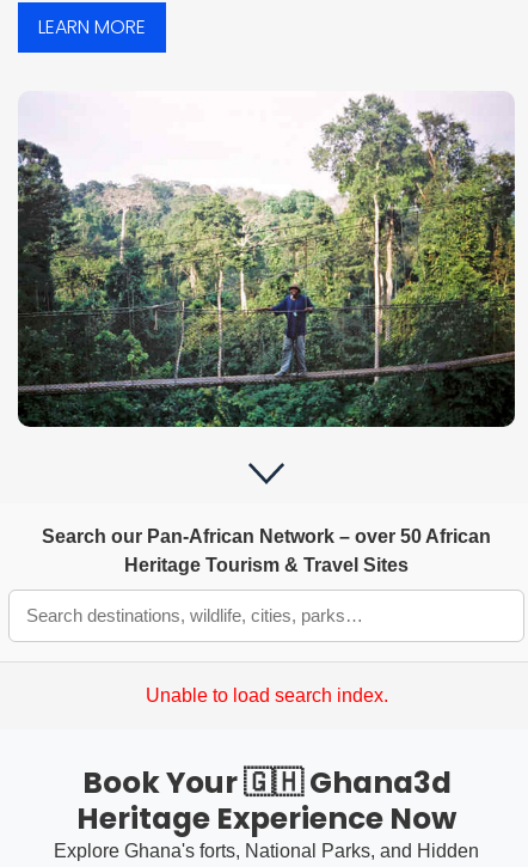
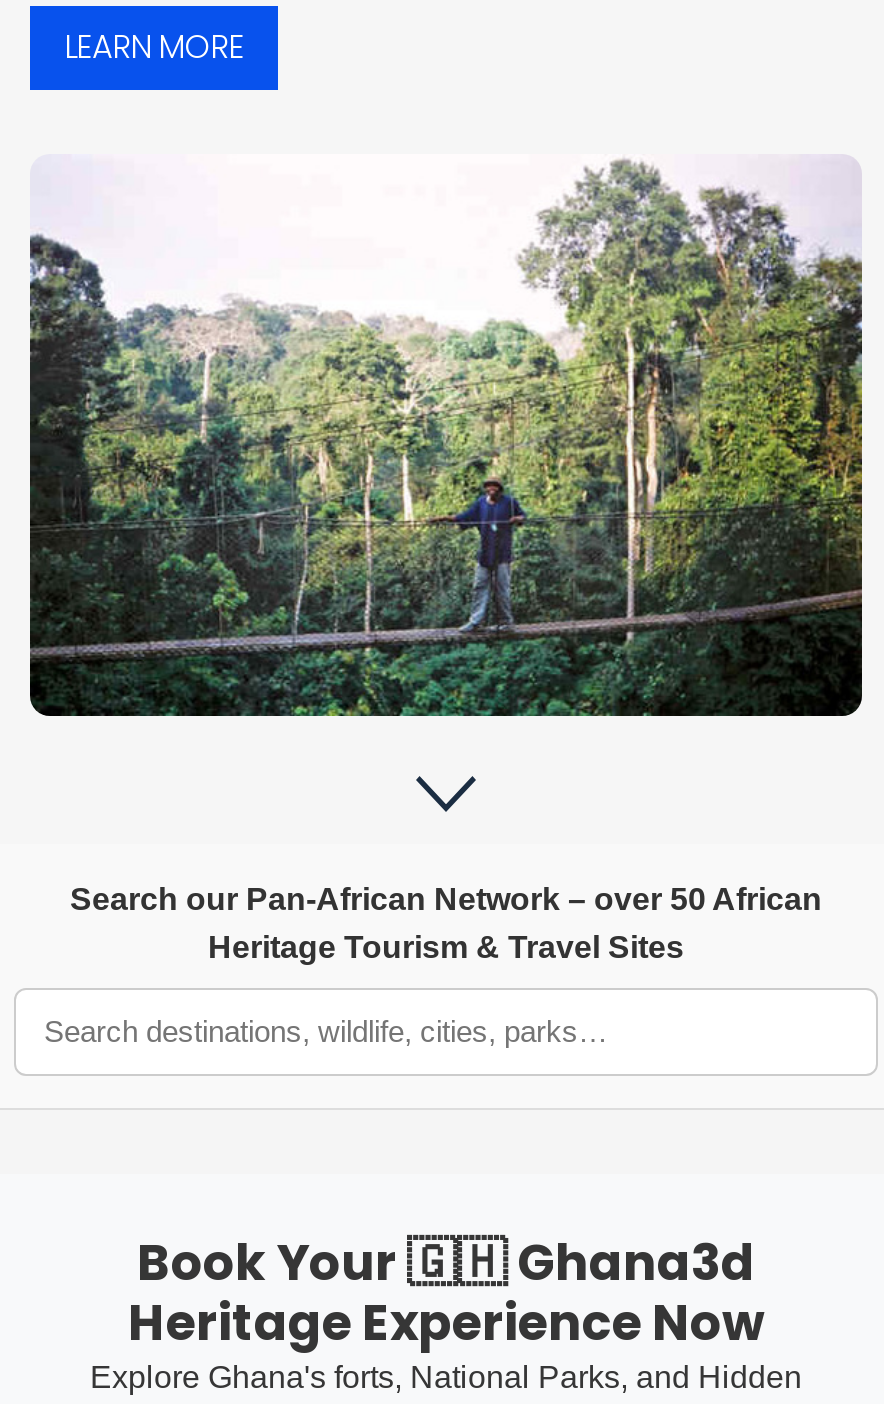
[145,685,388,705] Unable to load search index. -> none

